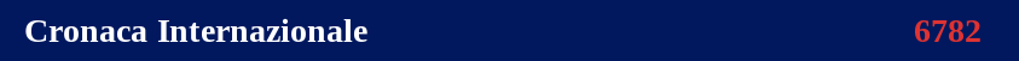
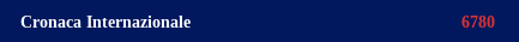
[914,12,982,48] 6782 -> [461,13,495,31] 6780

